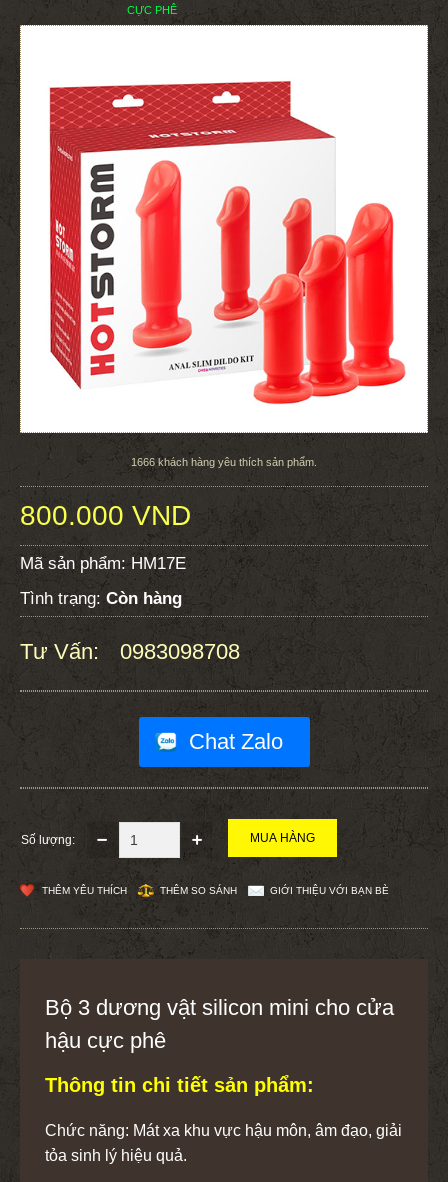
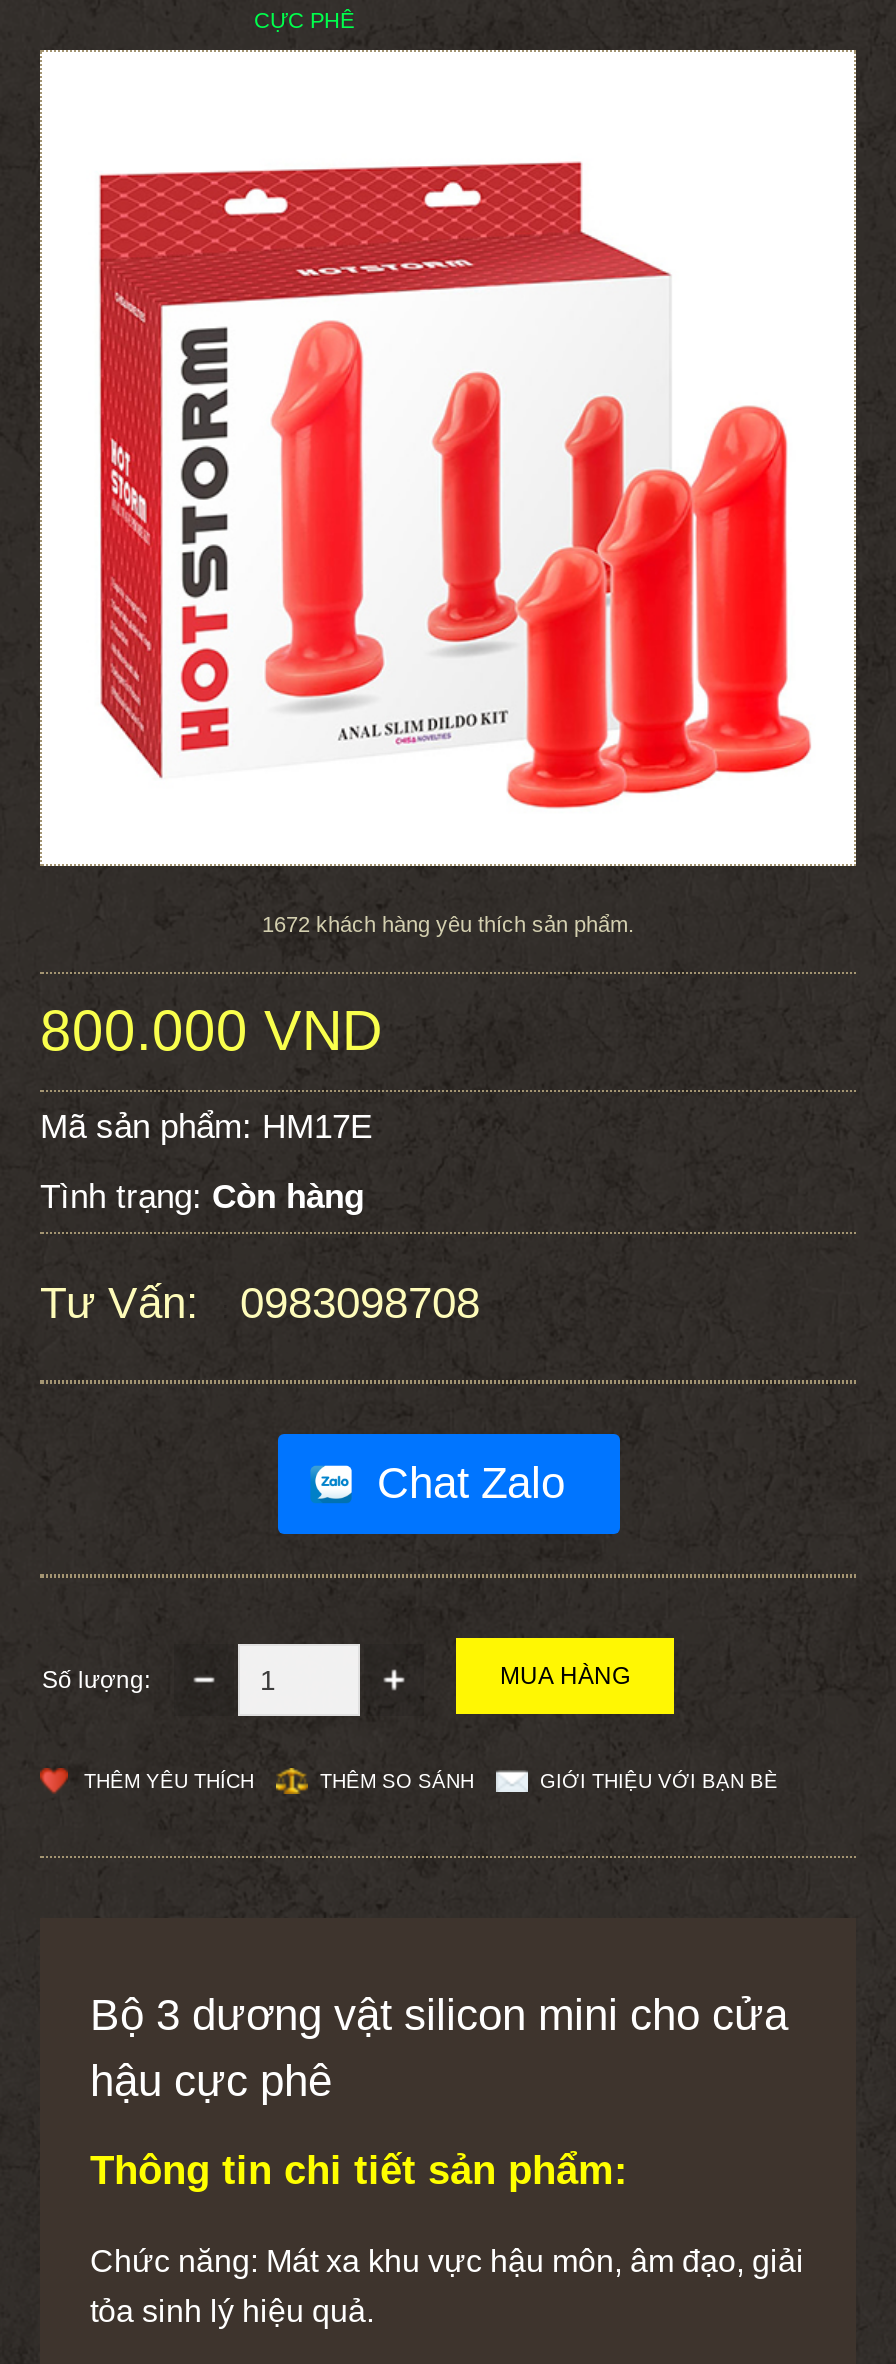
[131,456,317,468] 1666 khách hàng yêu thích sản phẩm. -> [262,912,634,936] 1672 khách hàng yêu thích sản phẩm.

